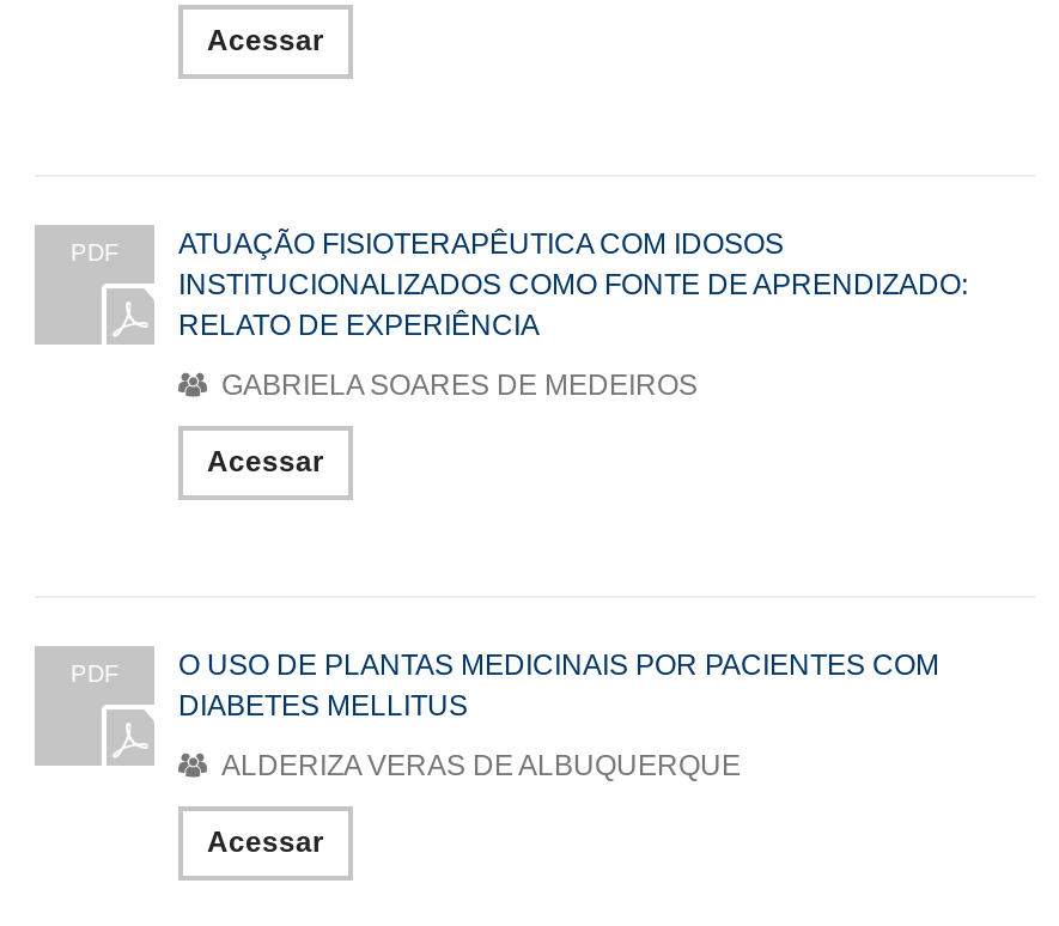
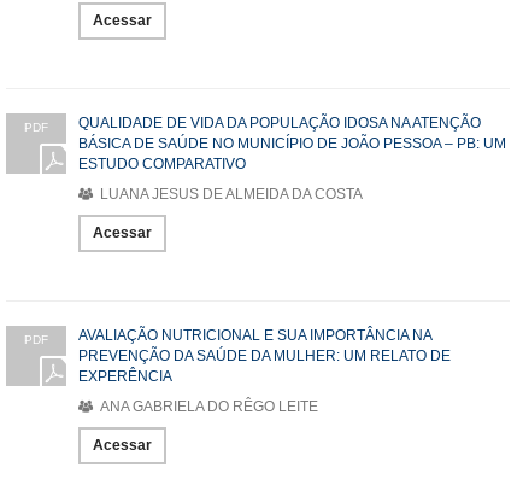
[178,227,968,342] ATUAÇÃO FISIOTERAPÊUTICA COM IDOSOS | INSTITUCIONALIZADOS COMO FONTE DE APRENDIZADO: | RELATO DE EXPERIÊNCIA -> [78,114,506,172] QUALIDADE DE VIDA DA POPULAÇÃO IDOSA NA ATENÇÃO | BÁSICA DE SAÚDE NO MUNICÍPIO DE JOÃO PESSOA – PB: UM | ESTUDO COMPARATIVO
[214,368,698,402] GABRIELA SOARES DE MEDEIROS -> [96,186,363,203] LUANA JESUS DE ALMEIDA DA COSTA
[178,648,939,722] O USO DE PLANTAS MEDICINAIS POR PACIENTES COM | DIABETES MELLITUS -> [78,327,451,385] AVALIAÇÃO NUTRICIONAL E SUA IMPORTÂNCIA NA | PREVENÇÃO DA SAÚDE DA MULHER: UM RELATO DE | EXPERÊNCIA
[214,749,741,782] ALDERIZA VERAS DE ALBUQUERQUE -> [96,398,318,415] ANA GABRIELA DO RÊGO LEITE

